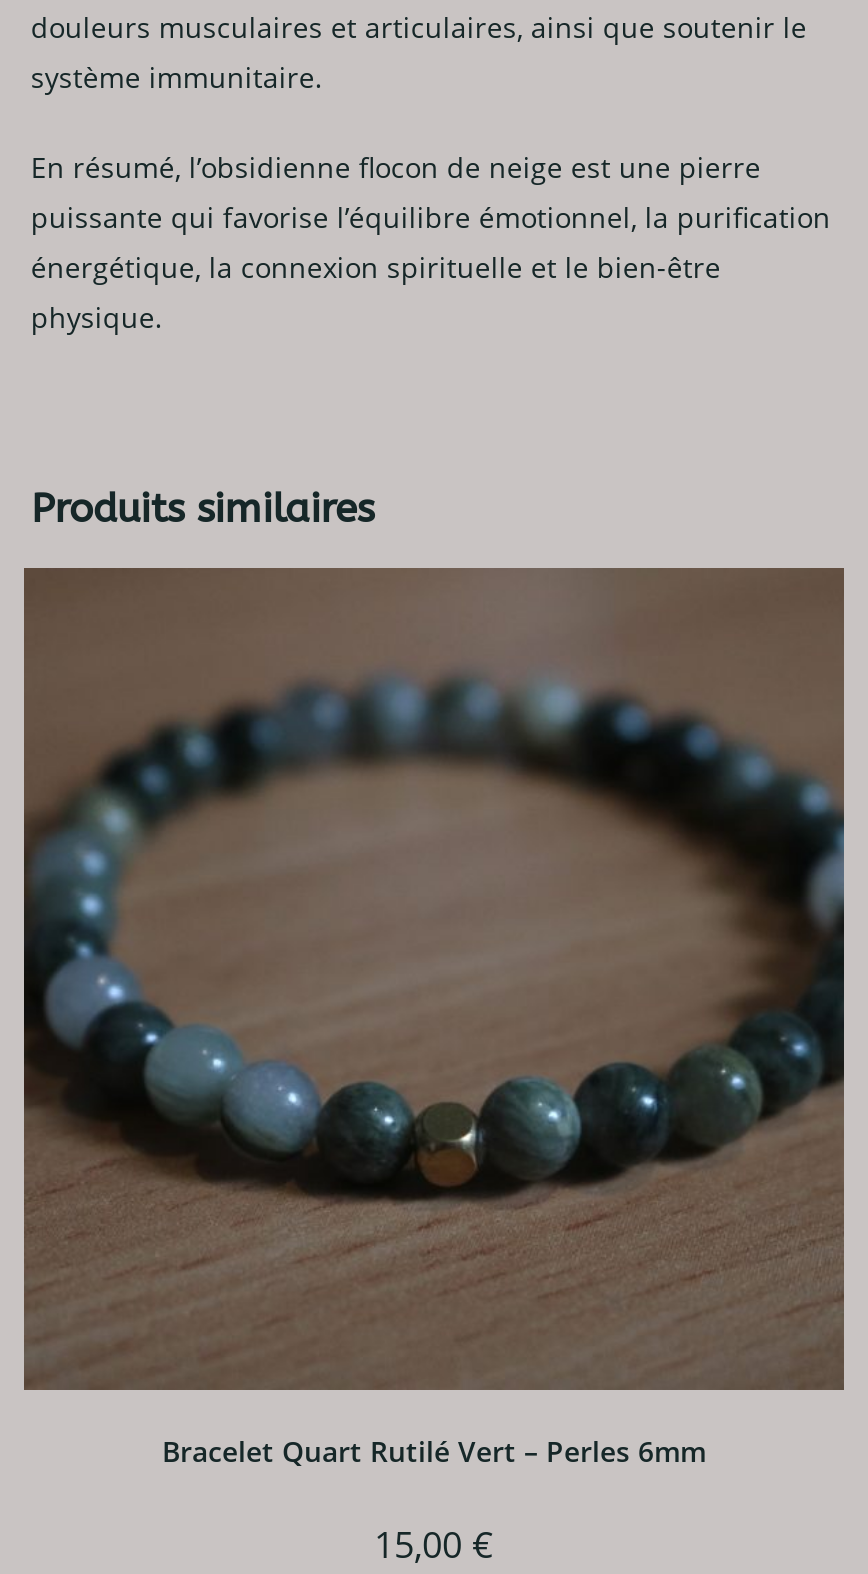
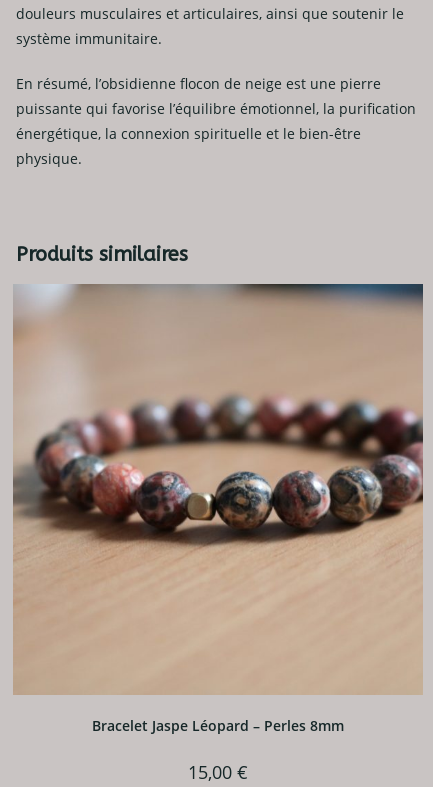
[22,566,846,1470] [image] | Bracelet Quart Rutilé Vert – Perles 6mm -> [13,284,424,735] [image] | Bracelet Jaspe Léopard – Perles 8mm

